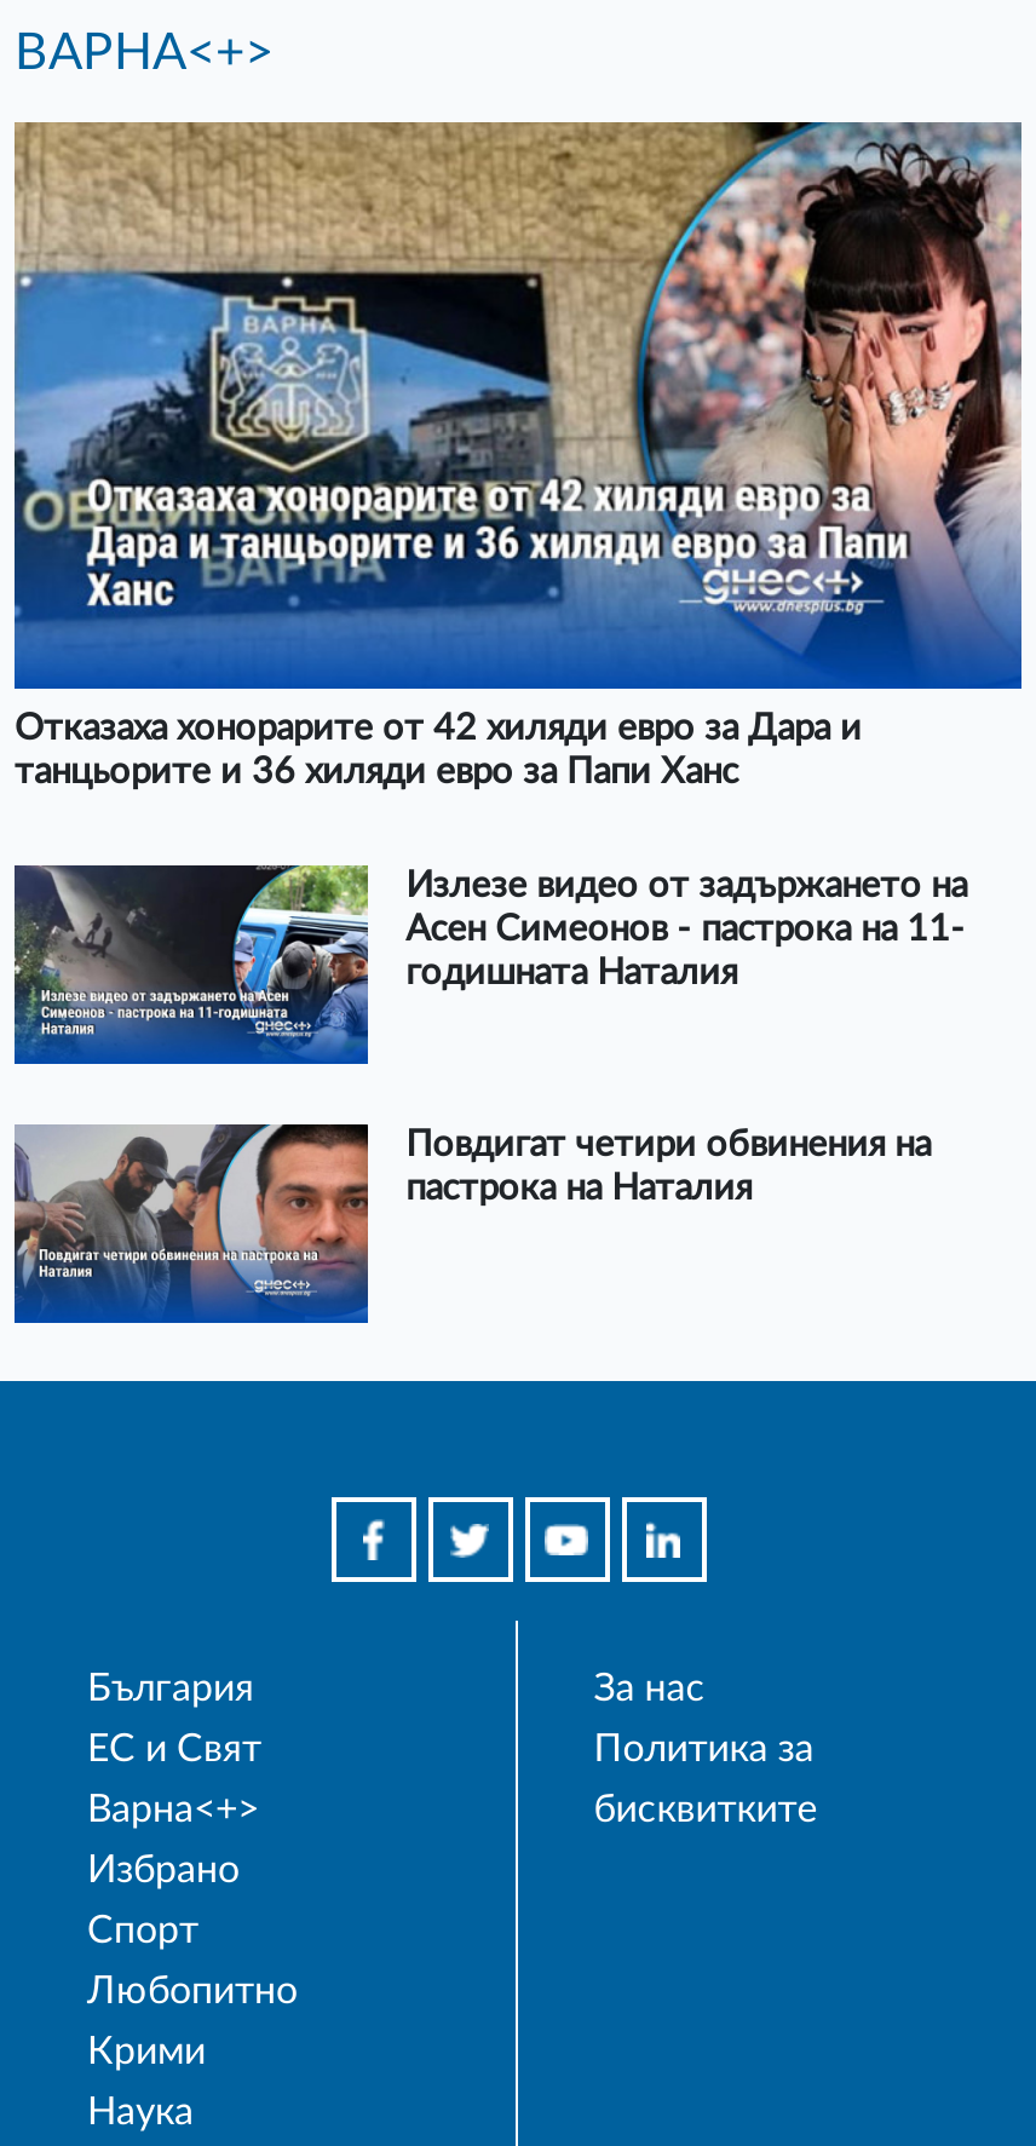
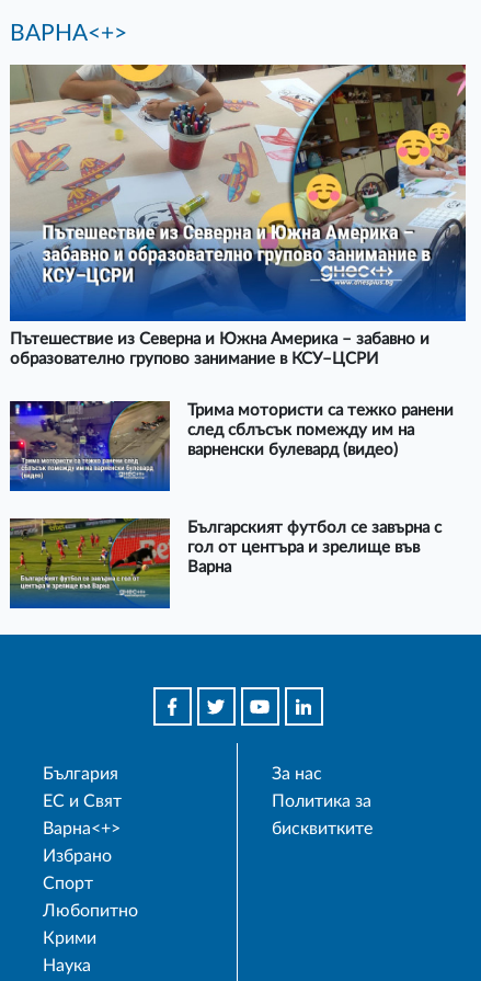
[12,120,1021,791] [image] | Отказаха хонорарите от 42 хиляди евро за Дара и | танцьорите и 36 хиляди евро за Папи Ханс -> [10,64,467,368] [image] | Пътешествие из Северна и Южна Америка – забавно и | образователно групово занимание в КСУ–ЦСРИ
[12,863,967,1045] [image] | Излезе видео от задържането на | Асен Симеонов - пастрока на 11- | годишната Наталия -> [10,400,453,481] [image] | Трима мотористи са тежко ранени | след сблъсък помежду им на | варненски булевард (видео)
[15,1122,931,1301] [image] | Повдигат четири обвинения на | пастрока на Наталия -> [10,518,441,600] [image] | Българският футбол се завърна с | гол от центъра и зрелище във | Варна

